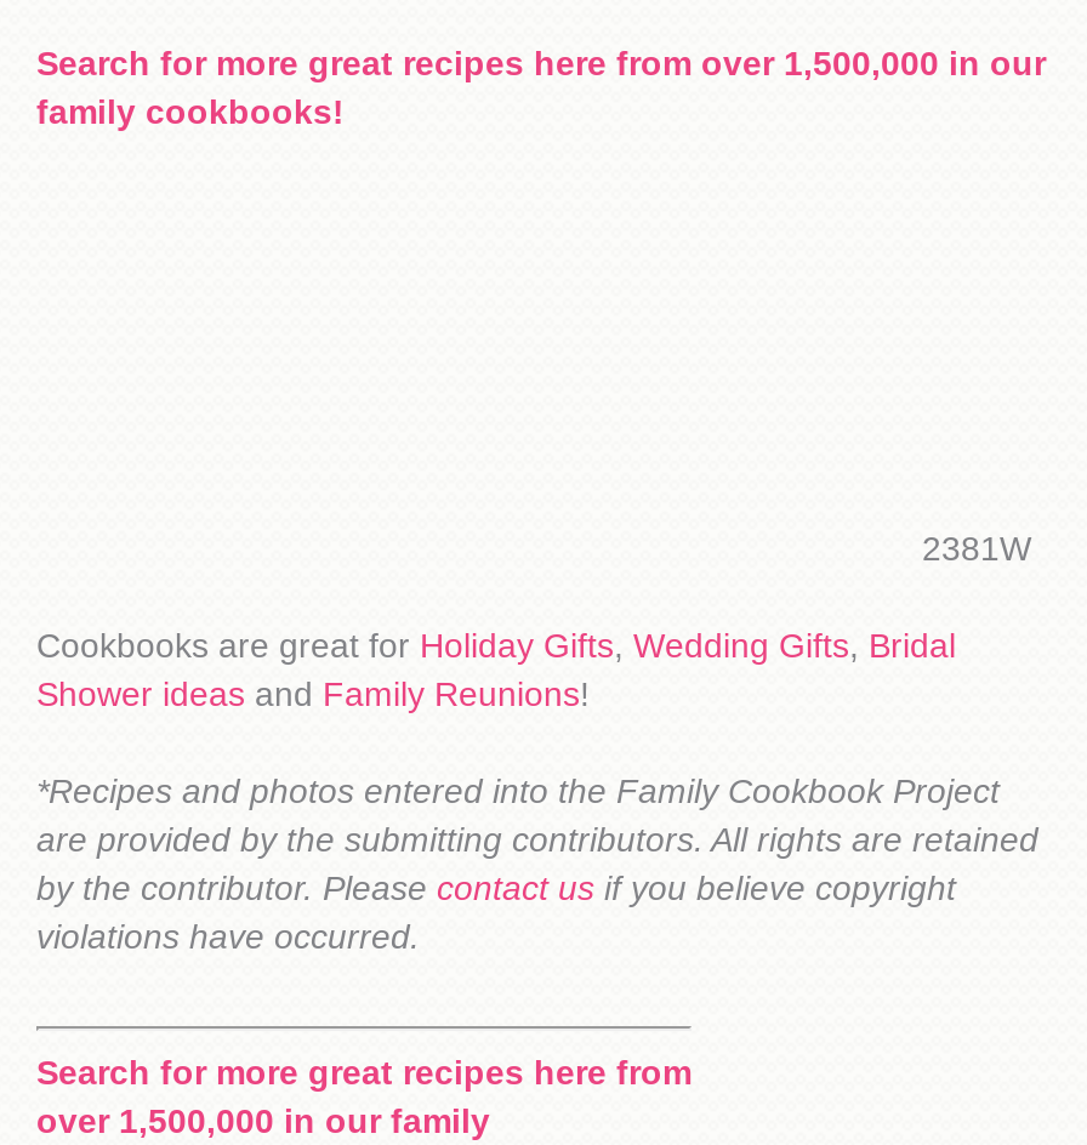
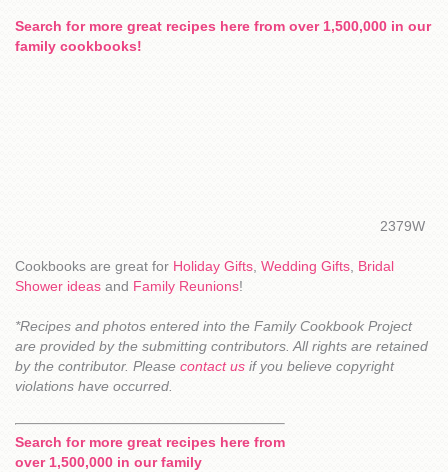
[922,529,1051,568] 2381W -> [380,218,433,234] 2379W

